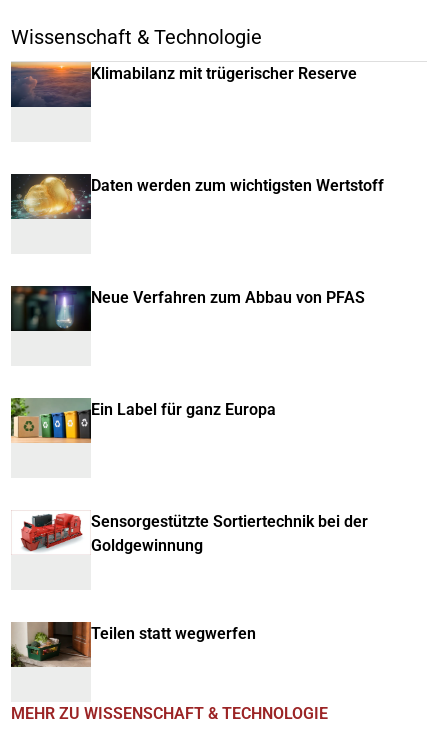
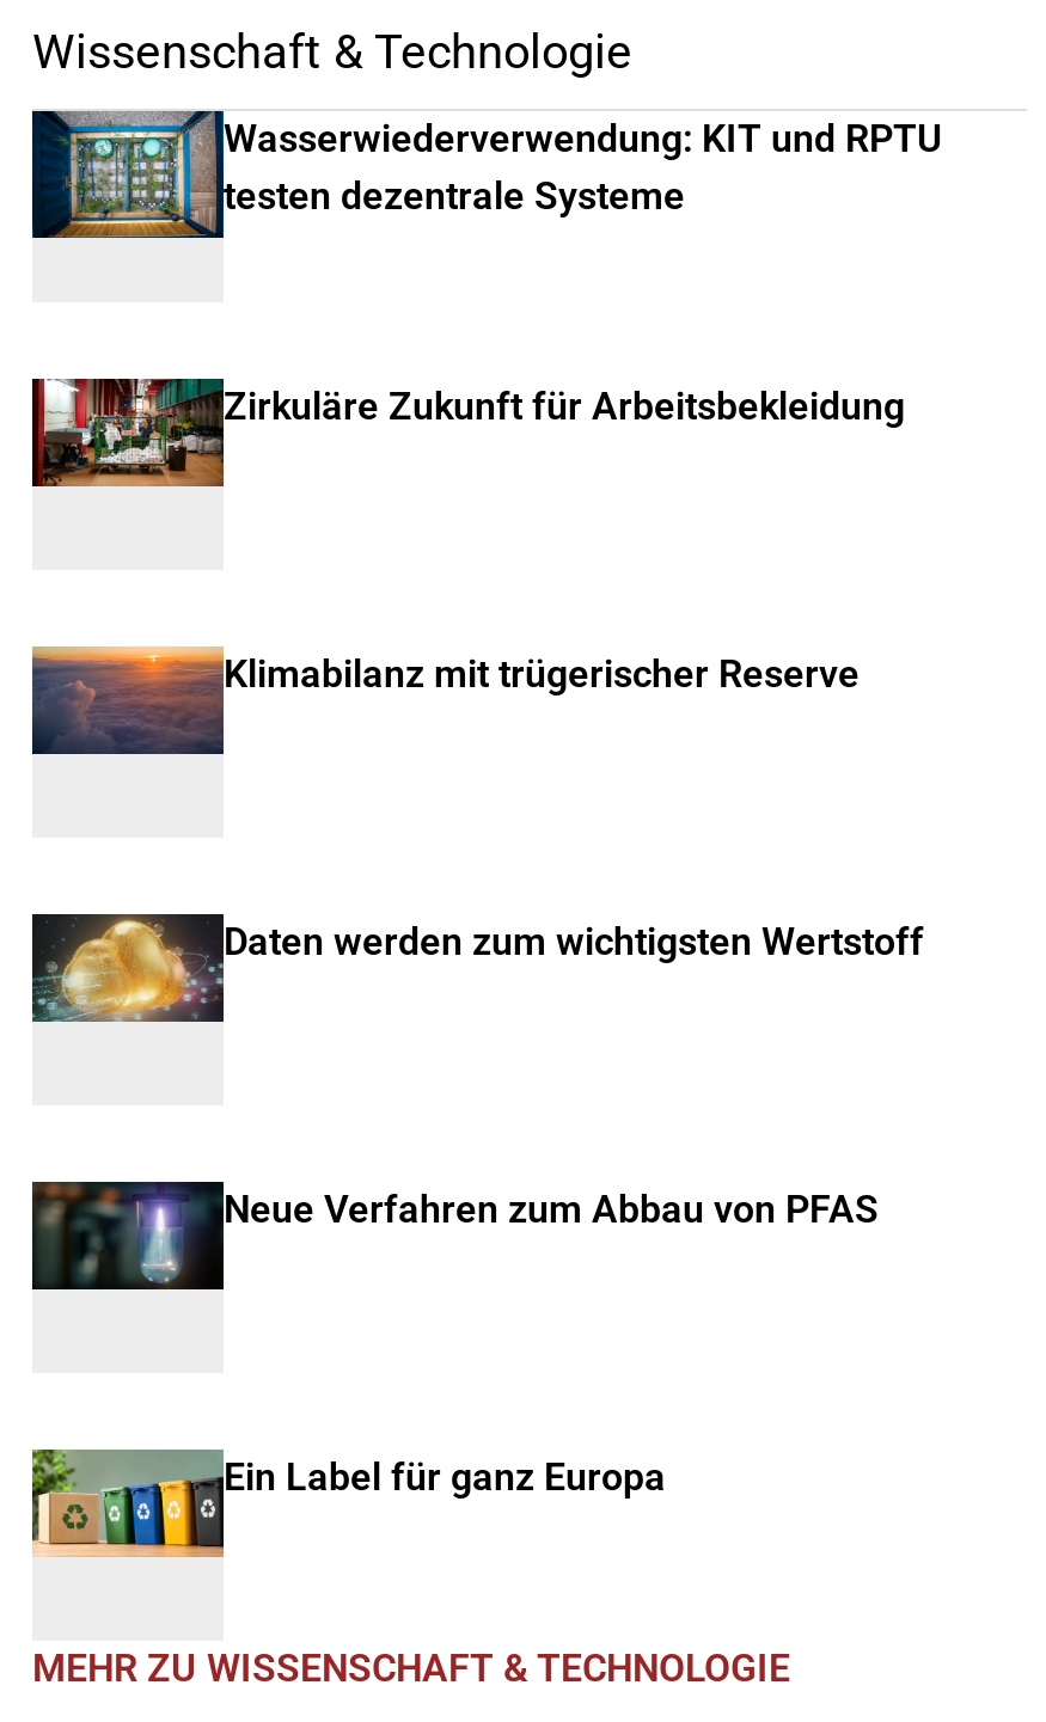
none -> [30,109,943,240] [image] | Wasserwiederverwendung: KIT und RPTU | testen dezentrale Systeme
none -> [32,376,905,489] [image] | Zirkuläre Zukunft für Arbeitsbekleidung
moved [10,62,384,419] -> [30,646,924,1500]: [image] | Klimabilanz mit trügerischer Reserve | Daten werden zum wichtigsten Wertstoff | Neue Verfahren zum Abbau von PFAS | Ein Label für ganz Europa
moved [9,397,90,444] -> [27,1447,221,1559]: [image]
[20,512,368,555] [image] | Sensorgestützte Sortiertechnik bei der | Goldgewinnung -> none
[10,621,256,668] [image] | Teilen statt wegwerfen -> none

